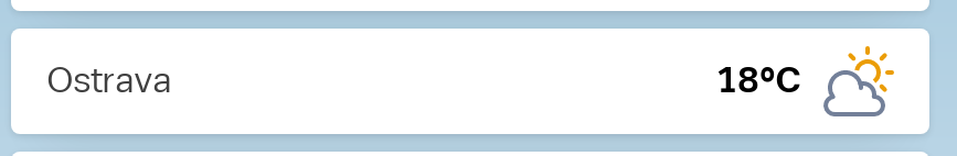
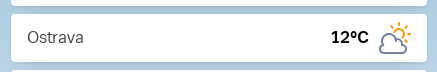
[715,59,801,101] 18°C -> [330,28,369,47] 12°C

